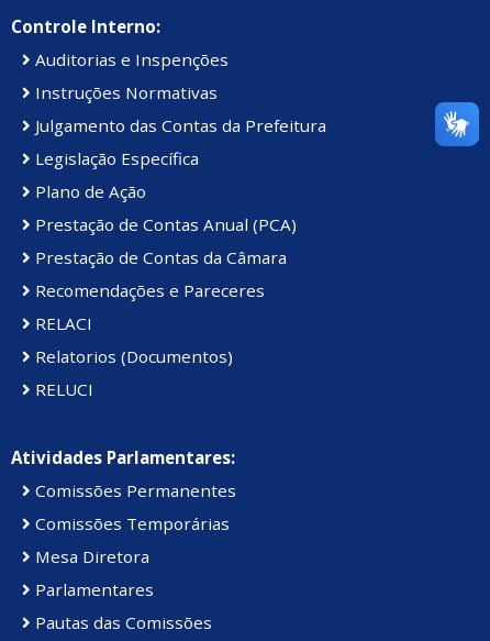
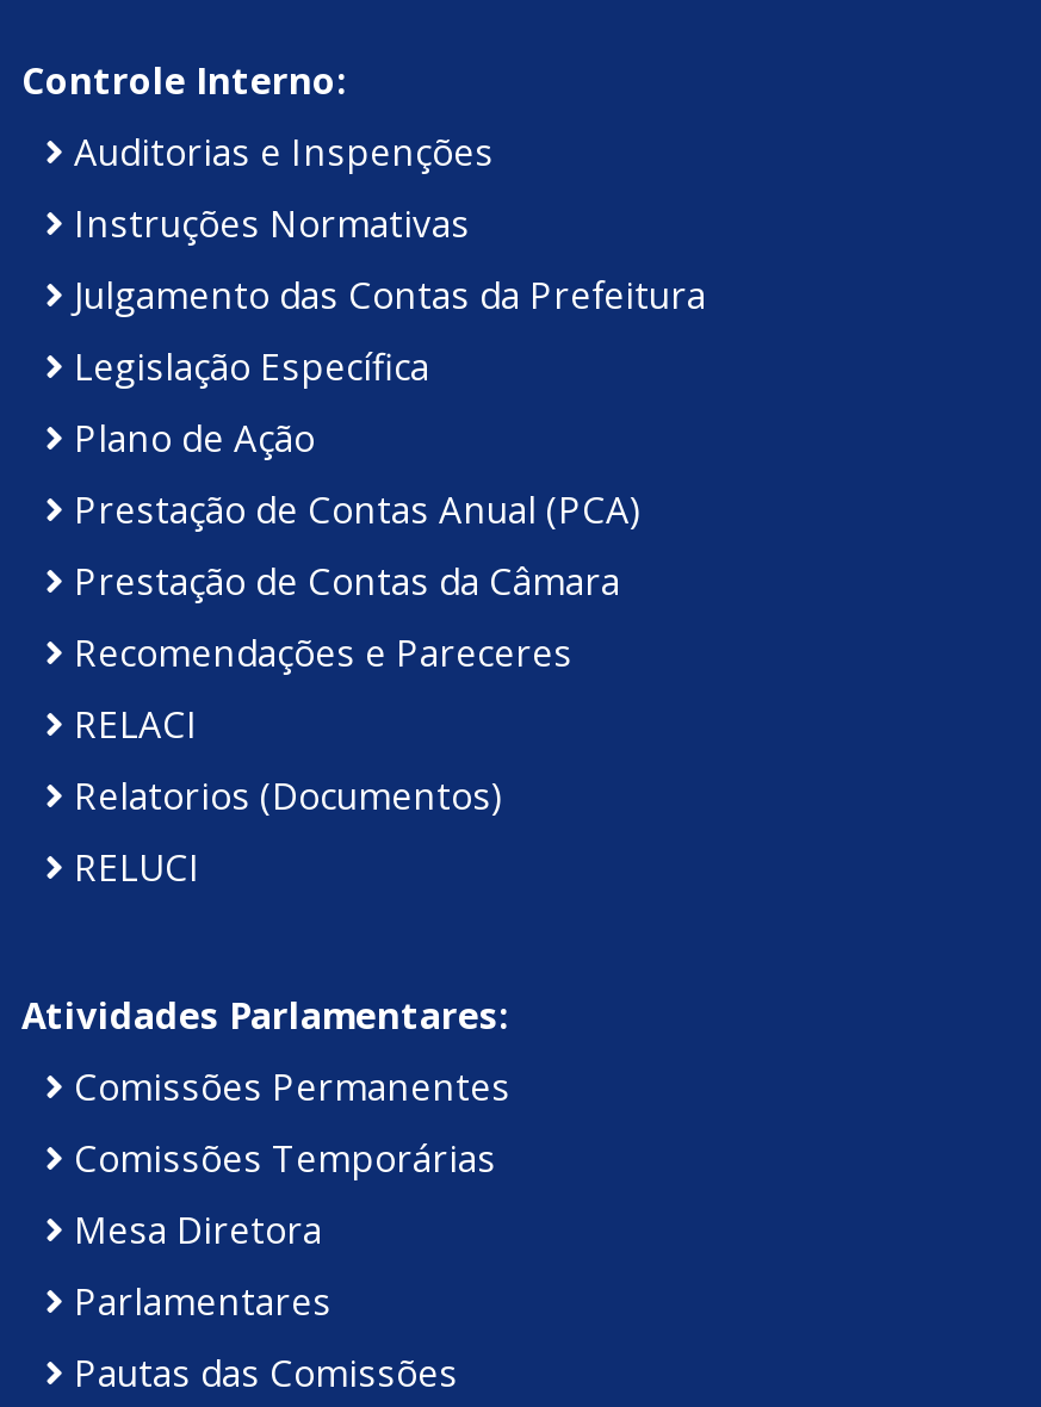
[434,101,480,147] [image] -> none

